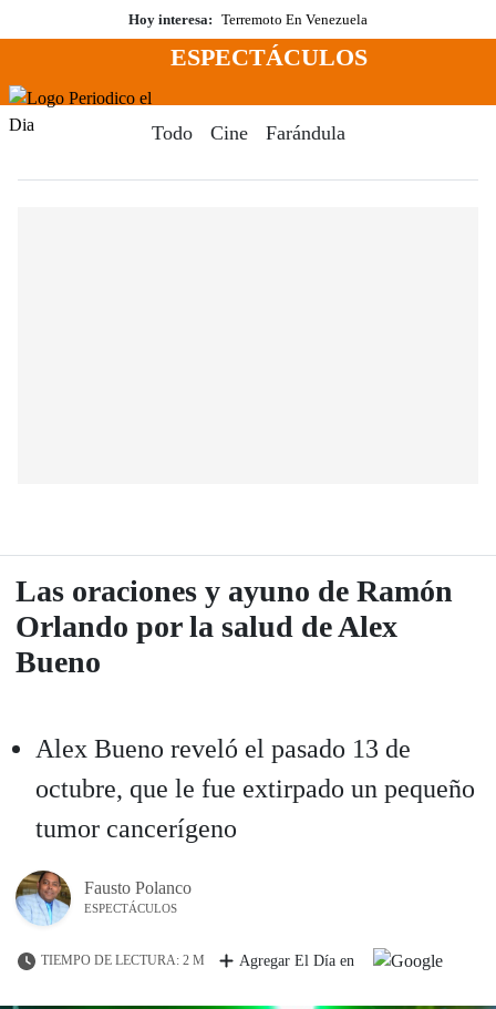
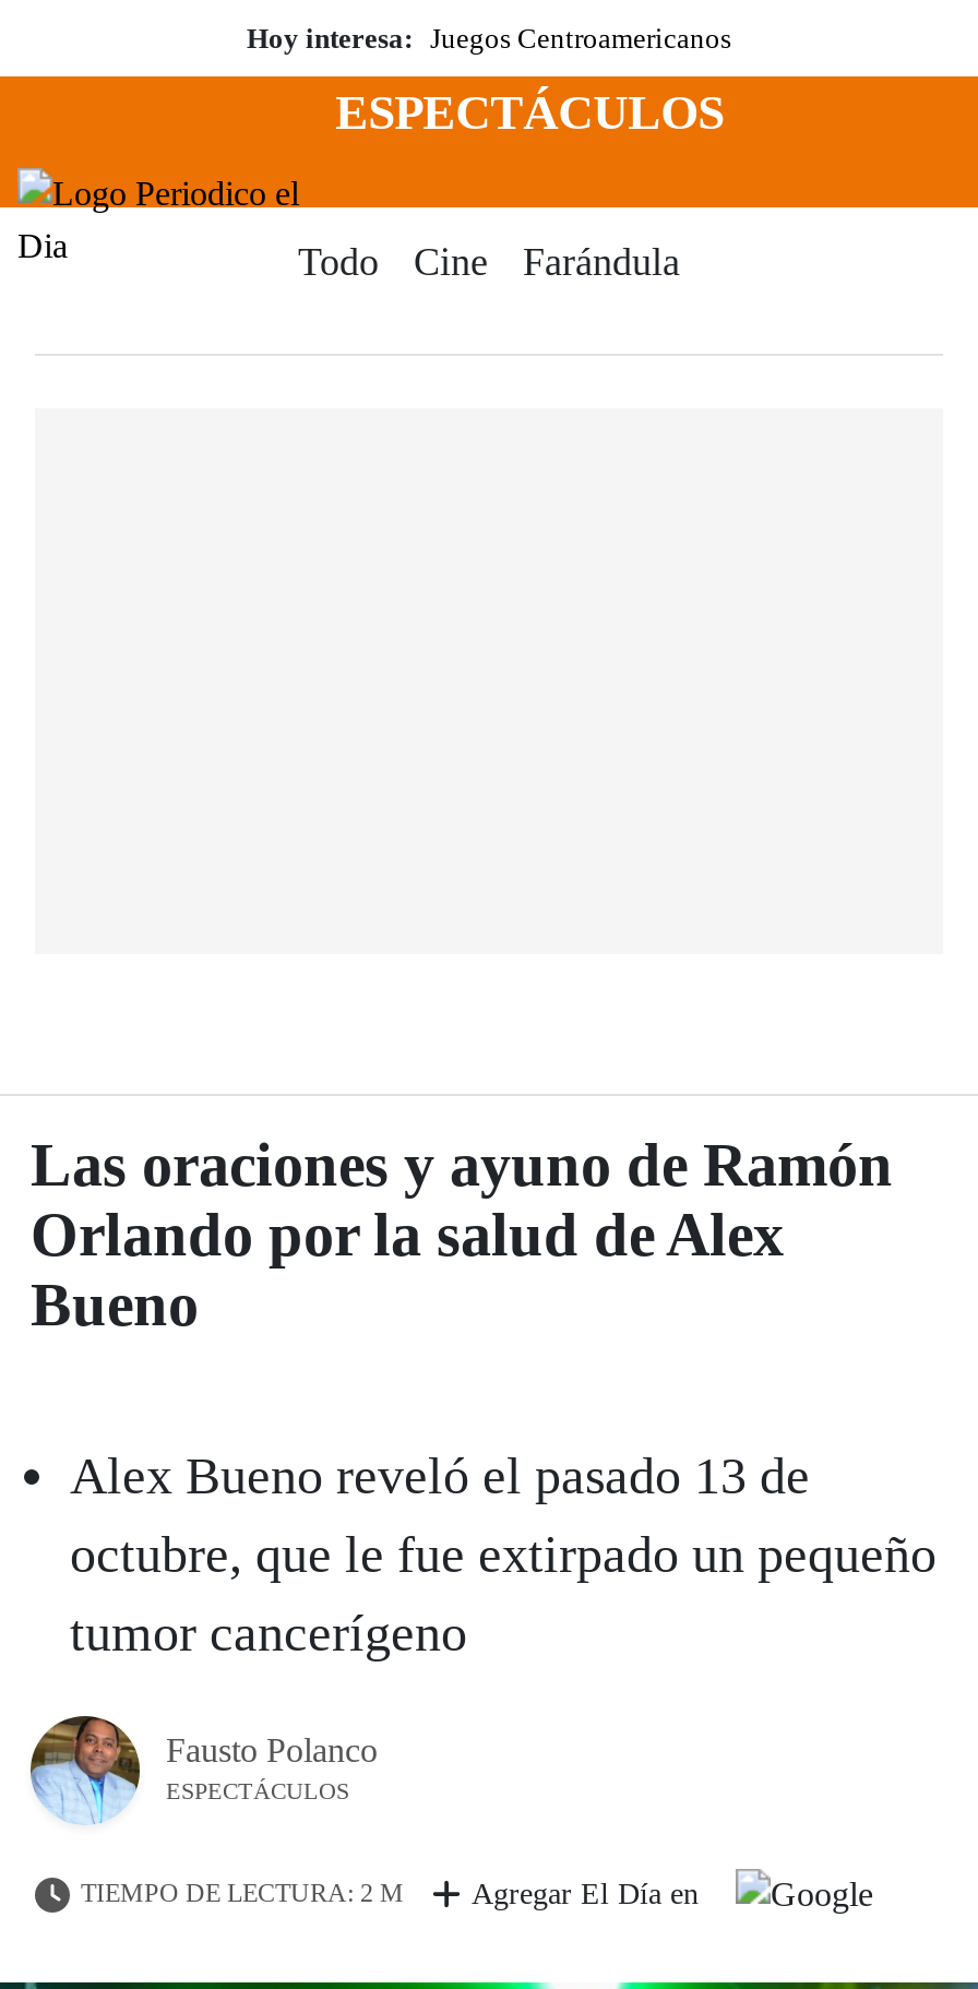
[128,11,368,28] Hoy interesa: Terremoto En Venezuela -> [247,22,731,55] Hoy interesa: Juegos Centroamericanos

